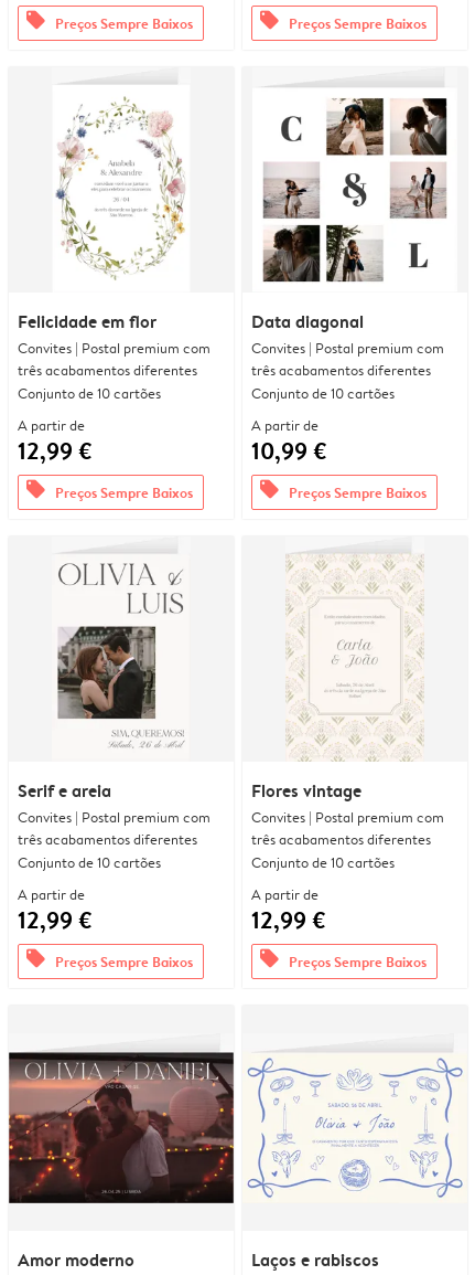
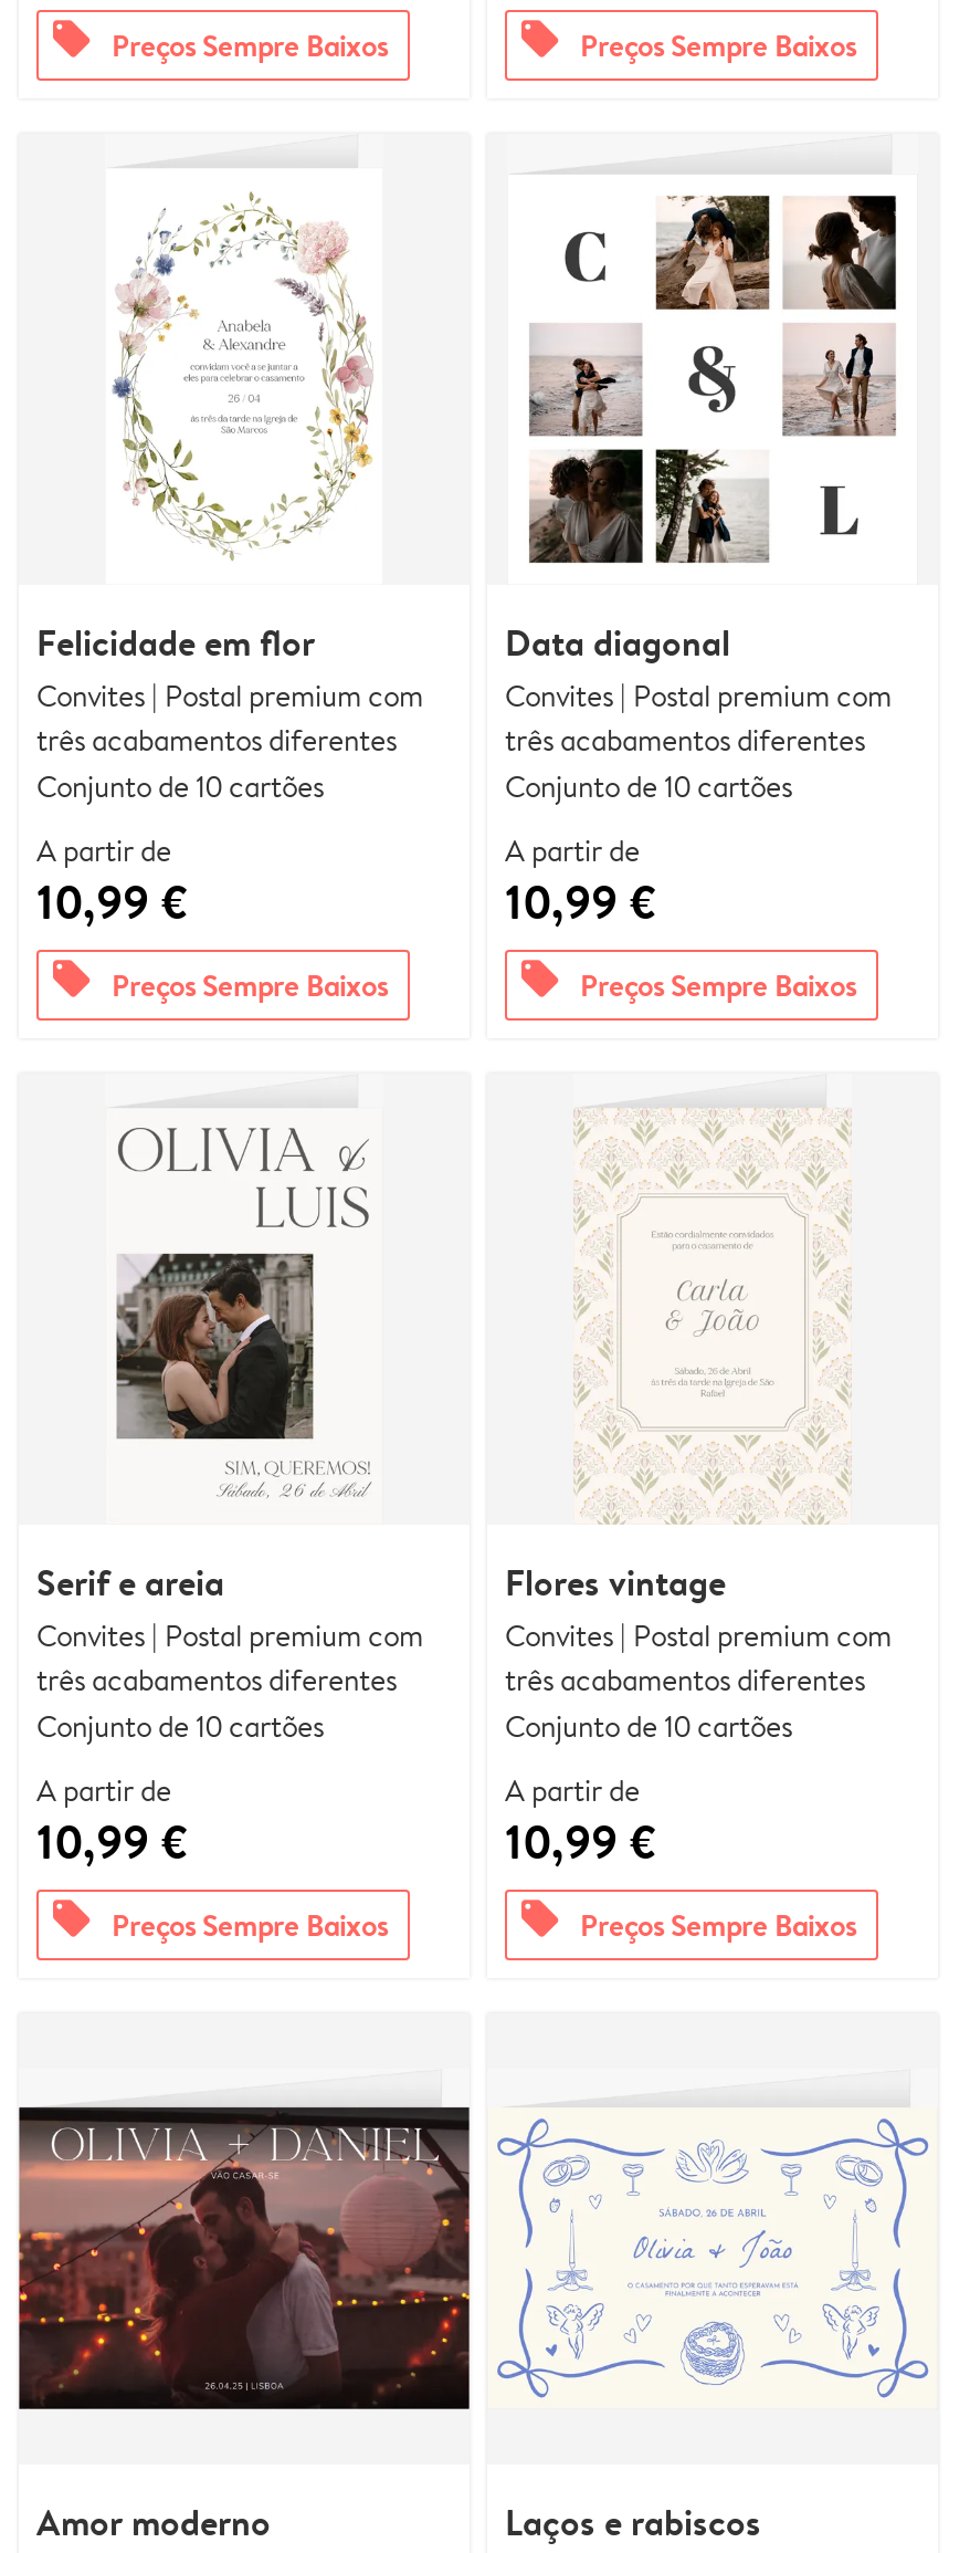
[18,435,93,467] 12,99 € -> [36,870,189,934] 10,99 €
[18,904,93,936] 12,99 € -> [36,1810,189,1874] 10,99 €
[251,904,326,936] 12,99 € -> [505,1810,657,1874] 10,99 €

